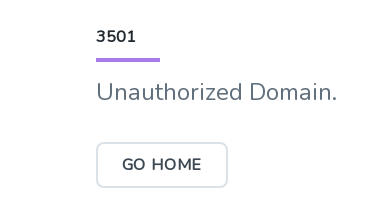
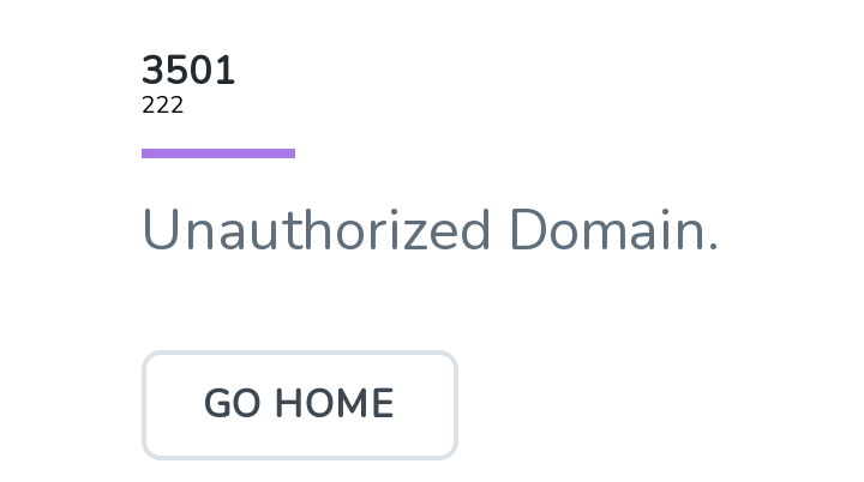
none -> [140,89,184,122] 222

